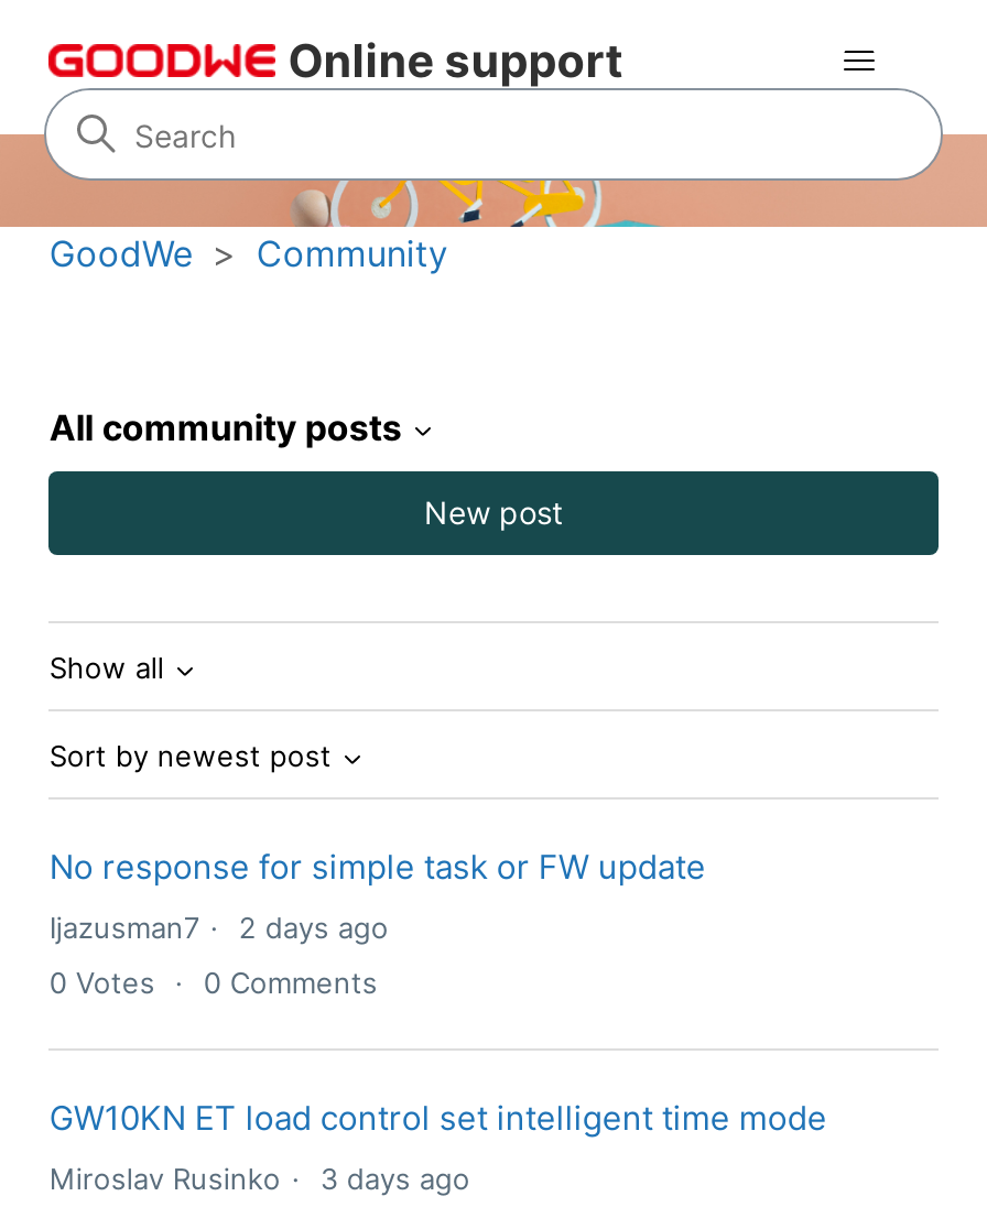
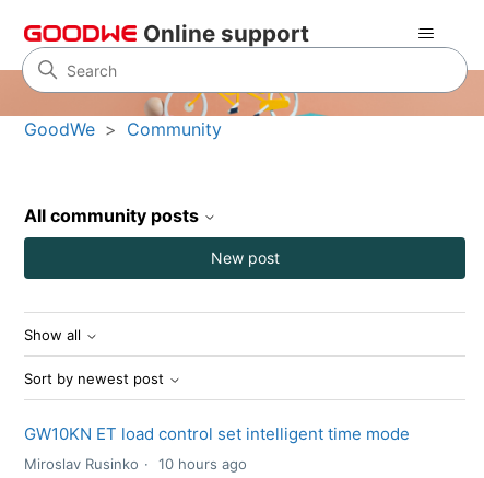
[49,846,706,1000] No response for simple task or FW update | Ijazusman7 | 2 days ago | 0 Votes | 0 Comments -> none
[49,1161,470,1196] Miroslav Rusinko 3 days ago -> [24,455,247,473] Miroslav Rusinko 10 hours ago

